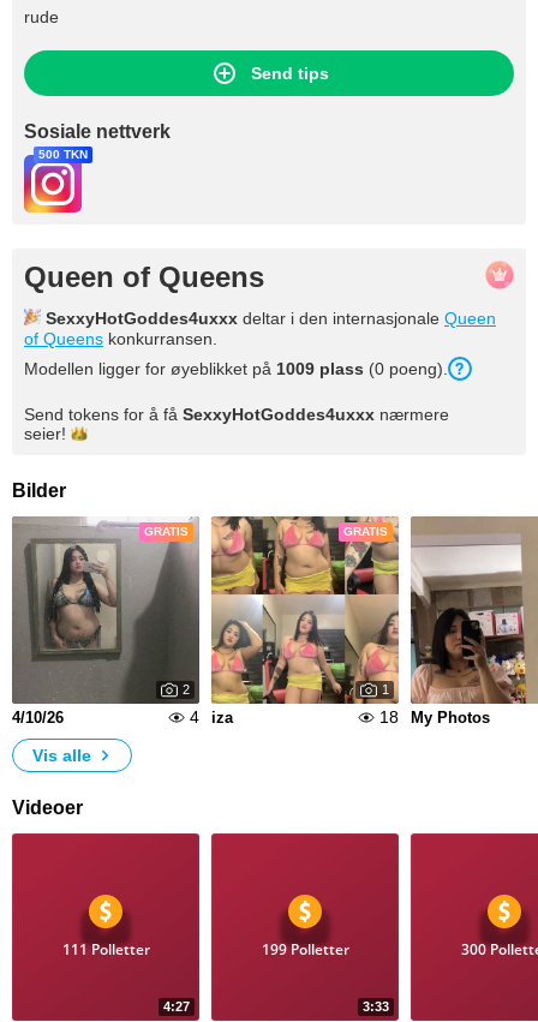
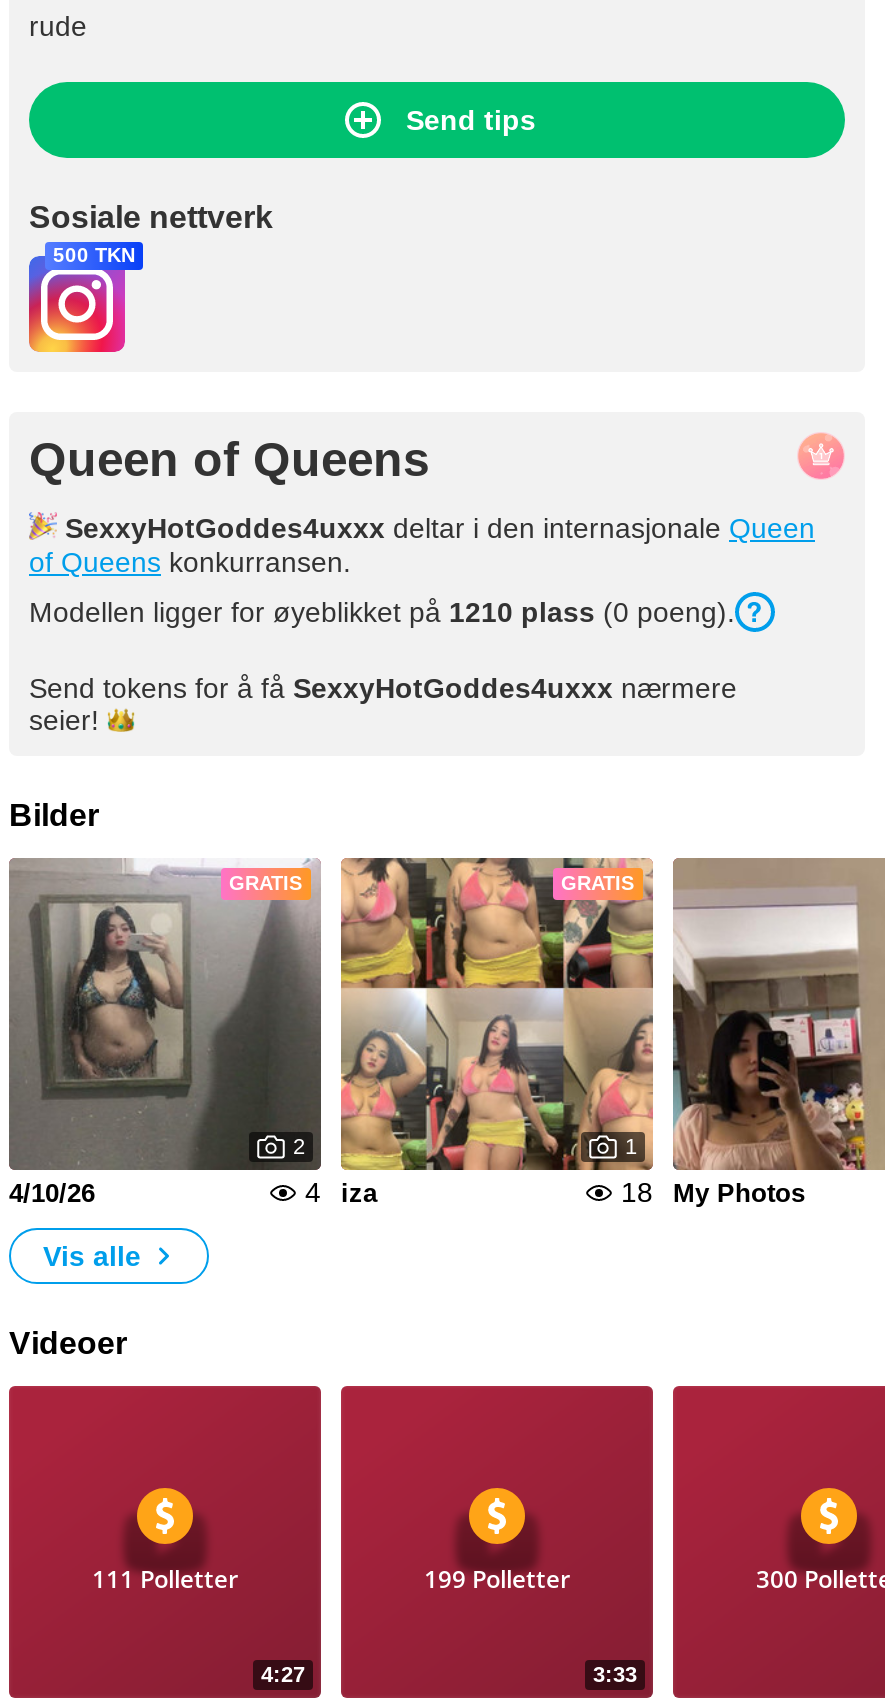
[24,359,448,378] Modellen ligger for øyeblikket på 1009 plass (0 poeng). -> [29,596,735,628] Modellen ligger for øyeblikket på 1210 plass (0 poeng).

